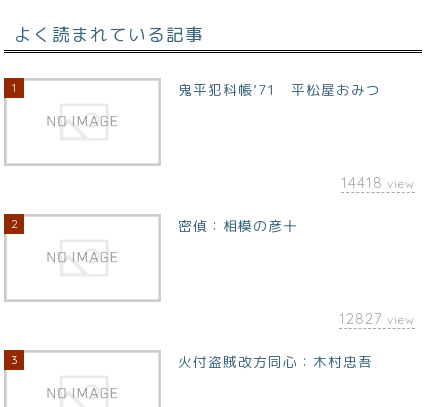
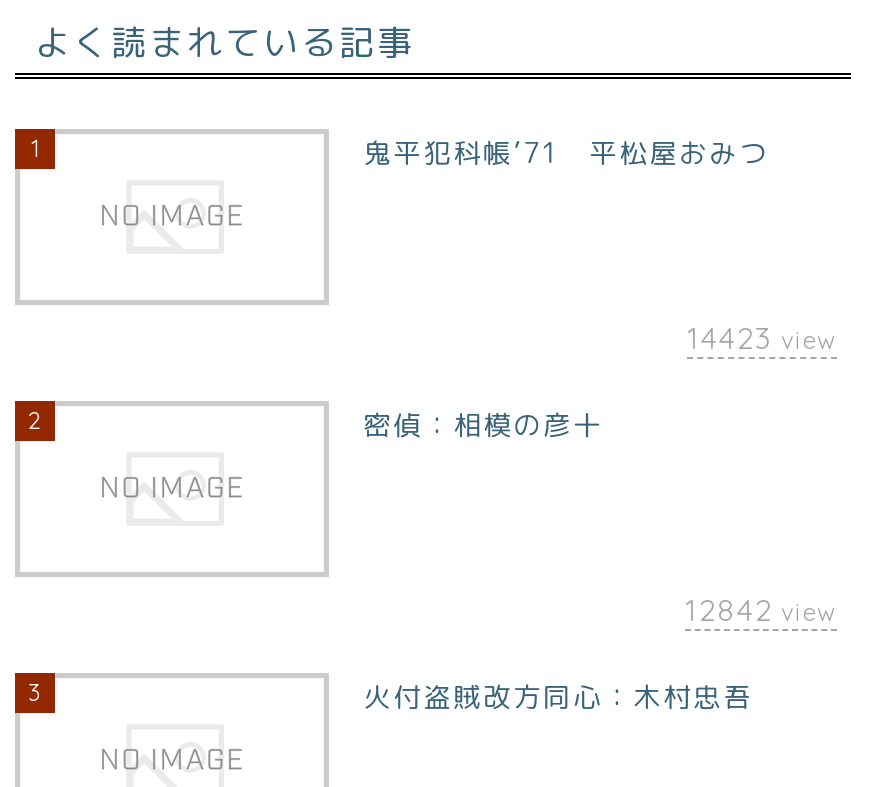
[341,173,415,192] 14418 view -> [687,319,837,357] 14423 view
[339,309,415,328] 12827 view -> [685,591,837,629] 12842 view

